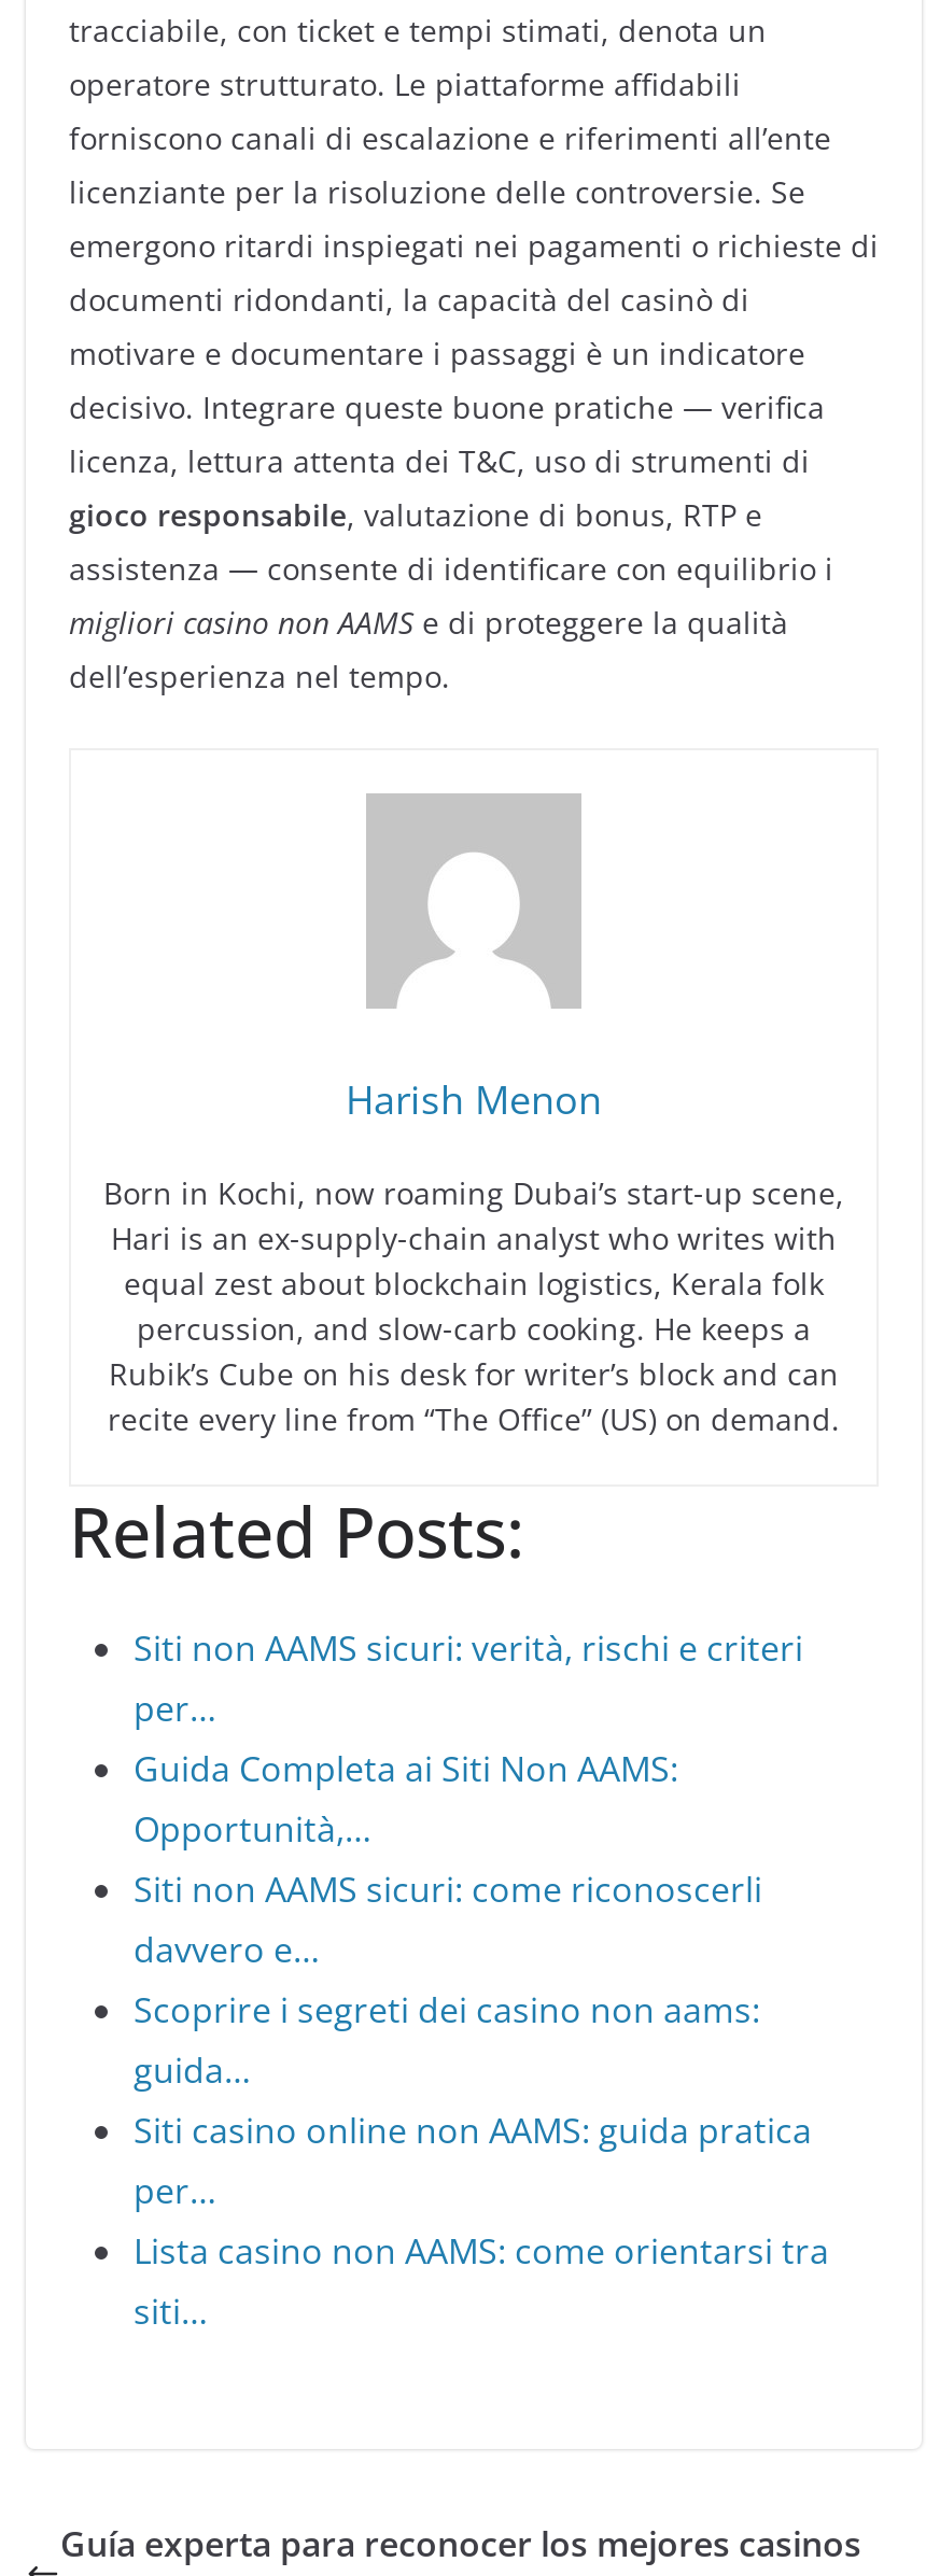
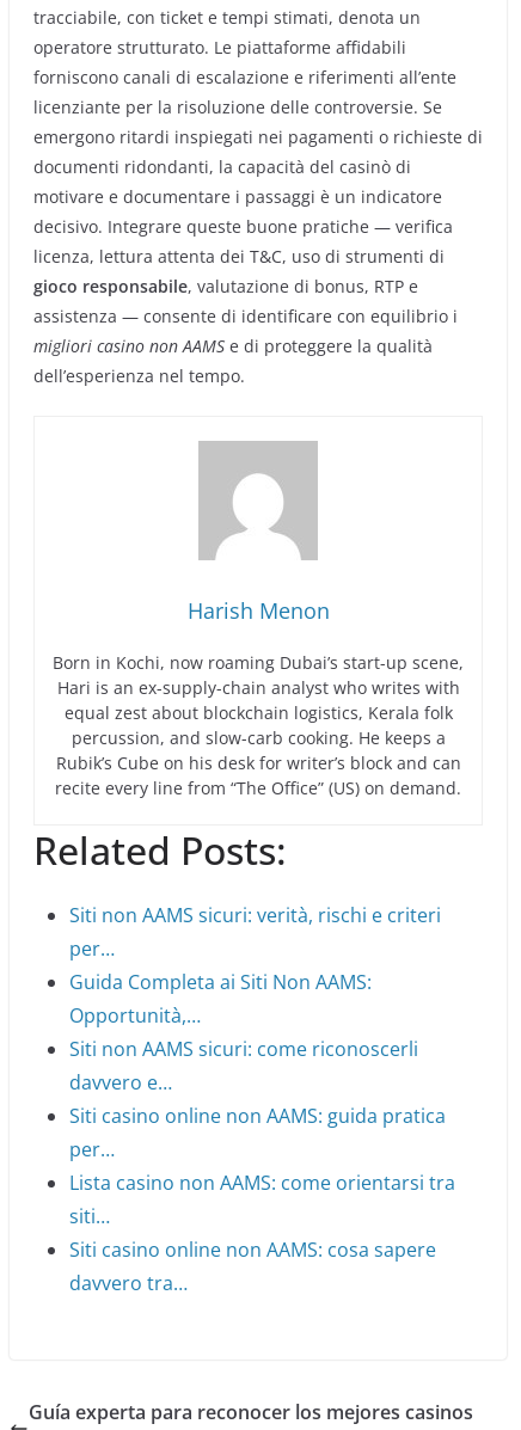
[134,1986,760,2094] Scoprire i segreti dei casino non aams: | guida… -> none
moved [134,2107,829,2335] -> [69,1103,455,1229]: Siti casino online non AAMS: guida pratica | per… | Lista casino non AAMS: come orientarsi tra | siti…
none -> [69,1236,436,1296] Siti casino online non AAMS: cosa sapere | davvero tra…

